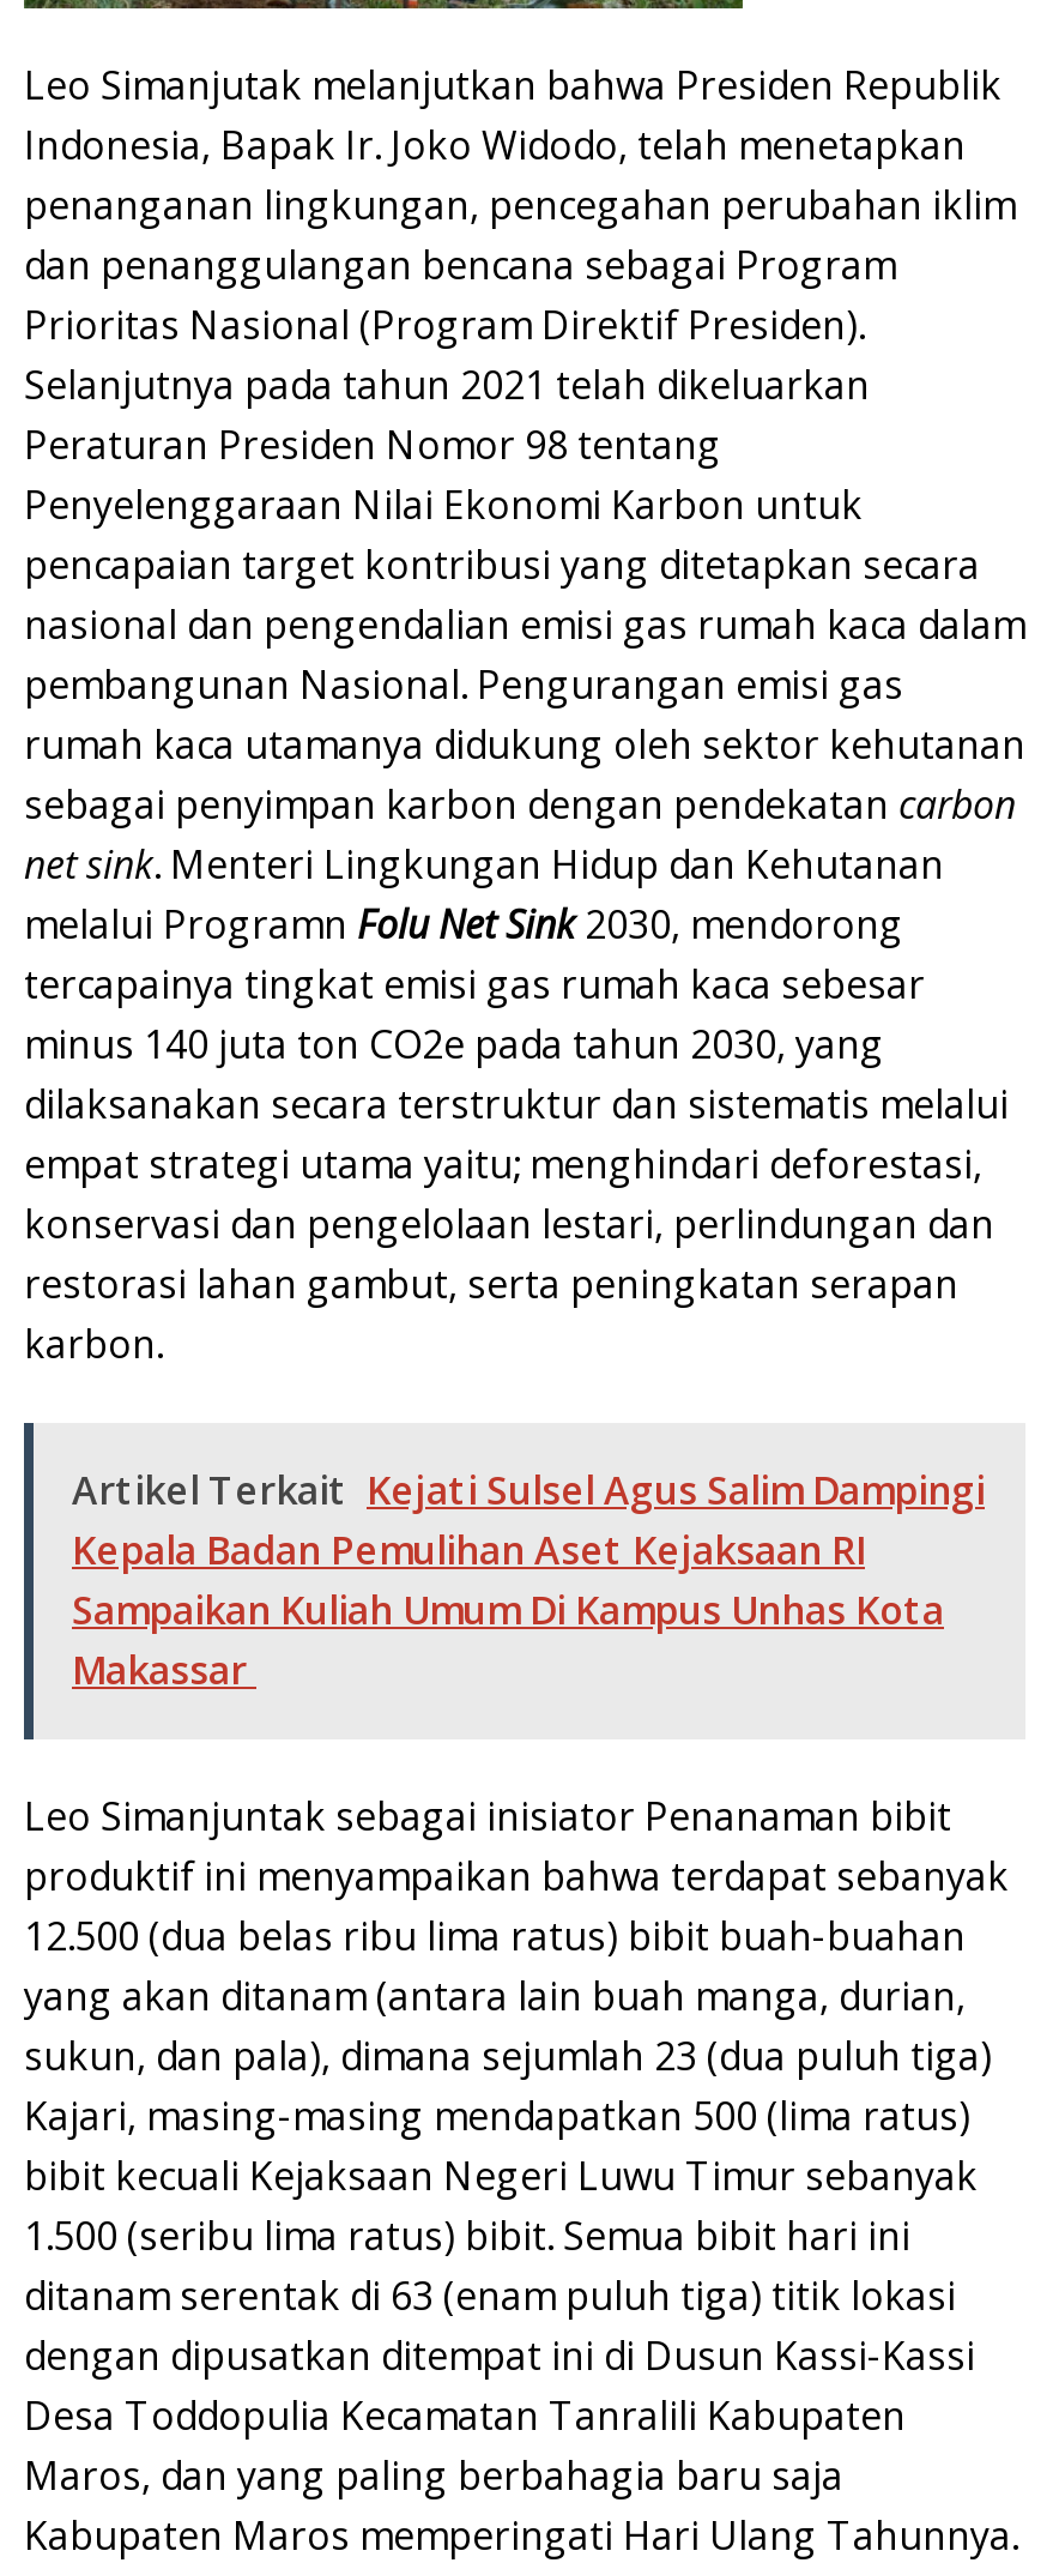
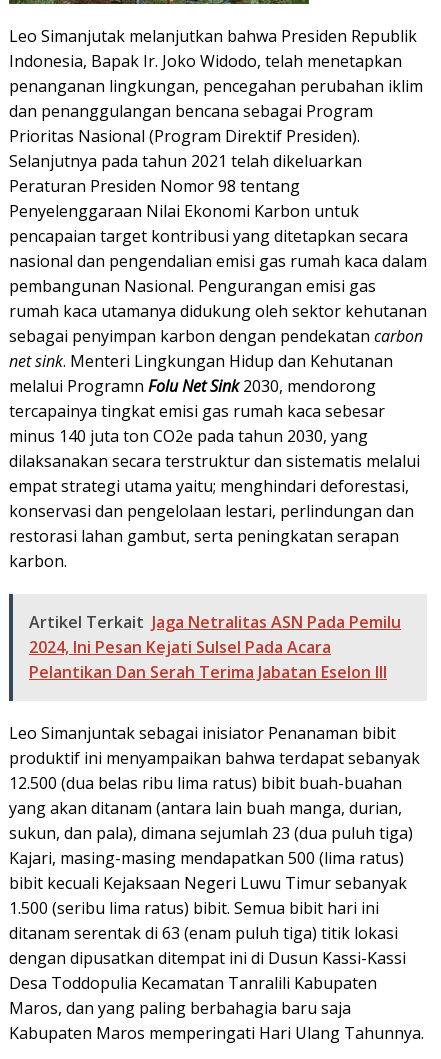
[72,1464,985,1697] Artikel Terkait Kejati Sulsel Agus Salim Dampingi | Kepala Badan Pemulihan Aset Kejaksaan RI | Sampaikan Kuliah Umum Di Kampus Unhas Kota | Makassar -> [29,611,401,683] Artikel Terkait Jaga Netralitas ASN Pada Pemilu | 2024, Ini Pesan Kejati Sulsel Pada Acara | Pelantikan Dan Serah Terima Jabatan Eselon III

